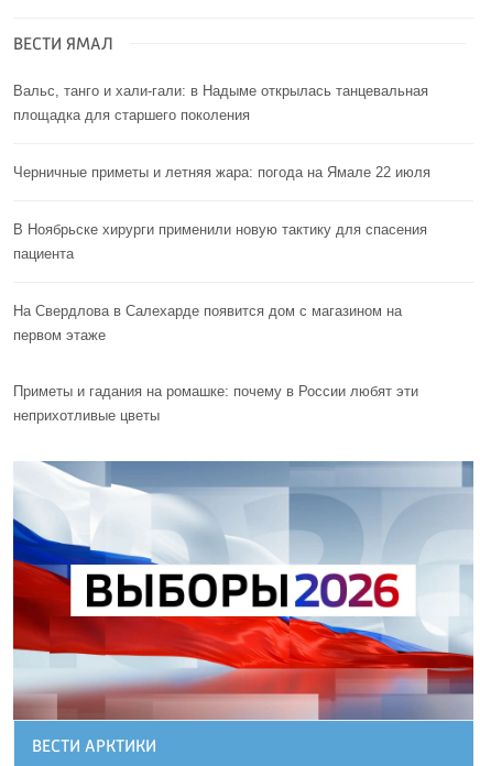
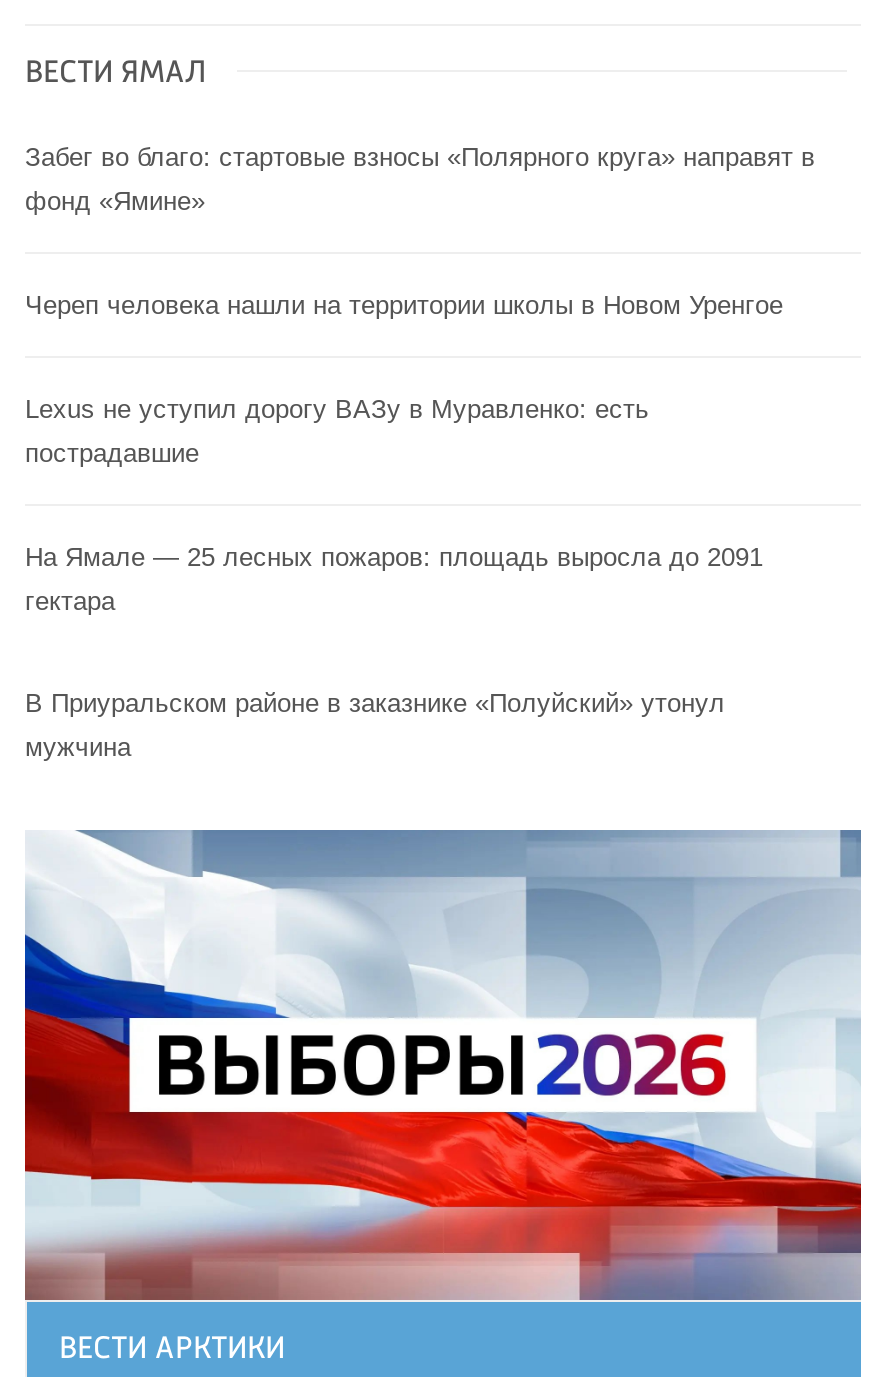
[13,82,428,99] Вальс, танго и хали-гали: в Надыме открылась танцевальная -> [25,142,815,172] Забег во благо: стартовые взносы «Полярного круга» направят в
[13,107,250,123] площадка для старшего поколения -> [25,186,205,216] фонд «Ямине»
[13,164,430,180] Черничные приметы и летняя жара: погода на Ямале 22 июля -> [25,290,783,320] Череп человека нашли на территории школы в Новом Уренгое
[13,221,427,238] В Ноябрьске хирурги применили новую тактику для спасения -> [25,394,649,424] Lexus не уступил дорогу ВАЗу в Муравленко: есть
[13,245,74,262] пациента -> [25,438,199,468] пострадавшие
[13,302,402,319] На Свердлова в Салехарде появится дом с магазином на -> [25,542,763,572] На Ямале — 25 лесных пожаров: площадь выросла до 2091
[13,327,106,343] первом этаже -> [25,586,115,616] гектара
[13,383,418,399] Приметы и гадания на ромашке: почему в России любят эти -> [25,688,725,718] В Приуральском районе в заказнике «Полуйский» утонул
[13,407,160,424] неприхотливые цветы -> [25,732,131,762] мужчина

